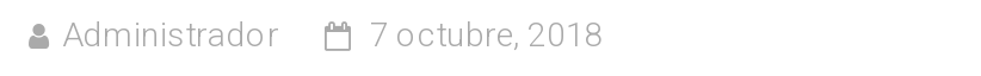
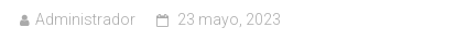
[370,16,604,54] 7 octubre, 2018 -> [178,11,281,28] 23 mayo, 2023

